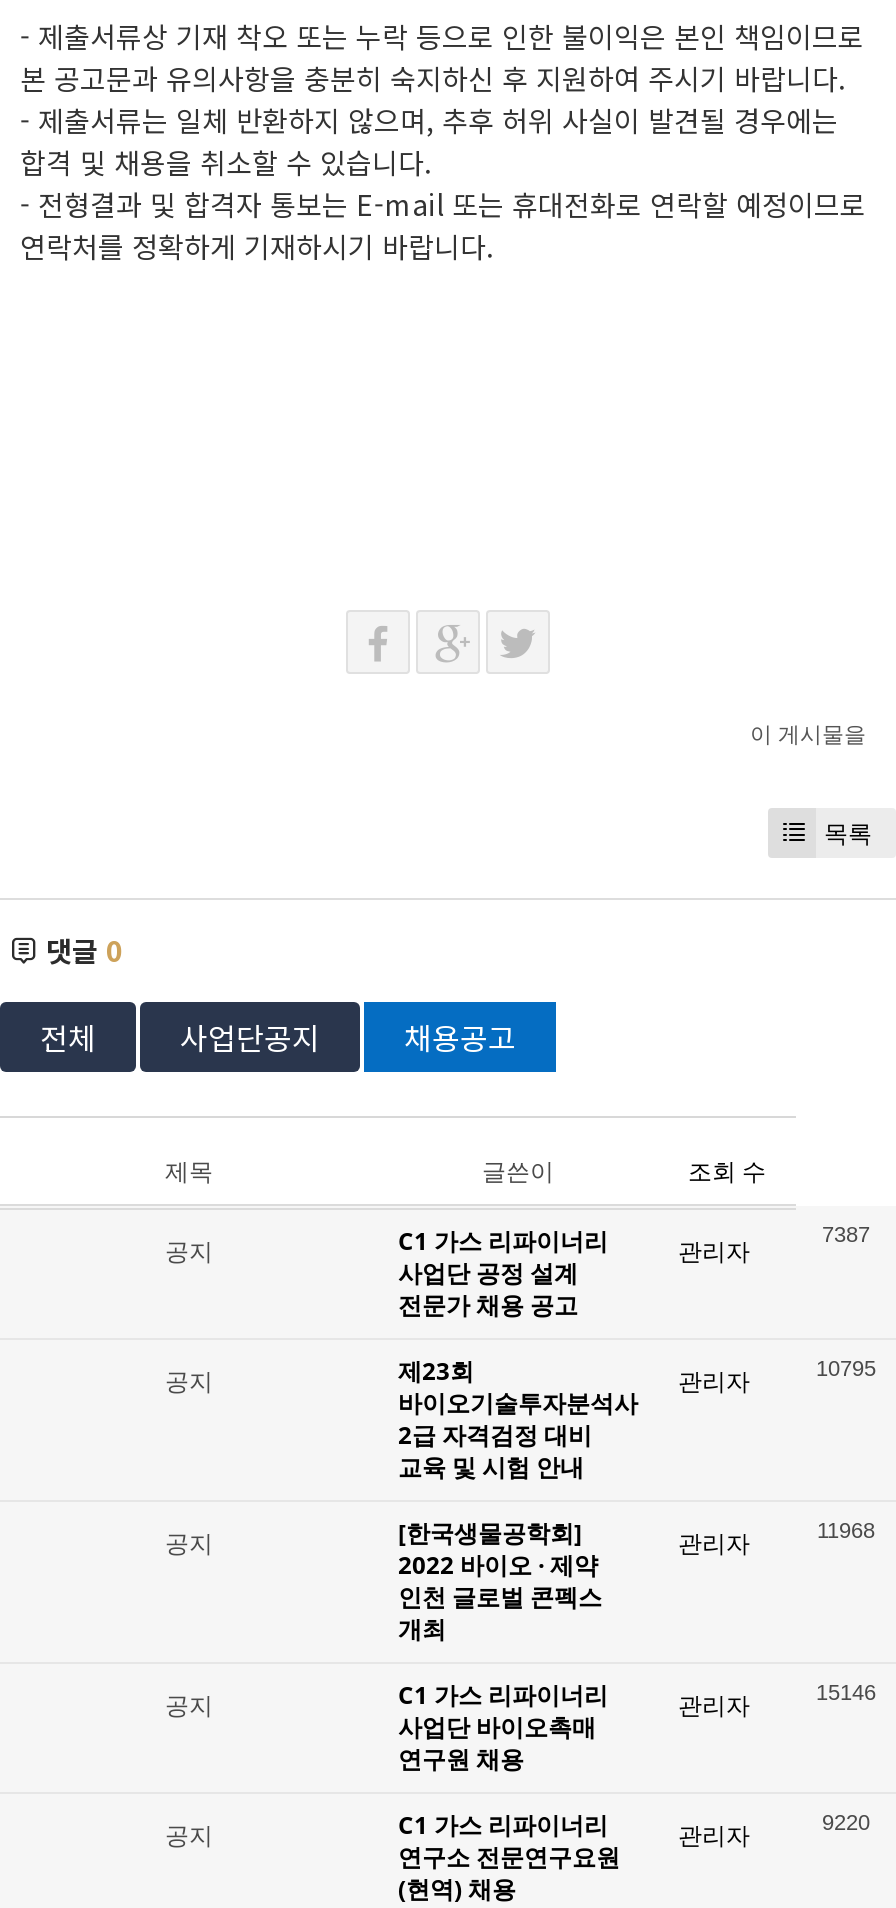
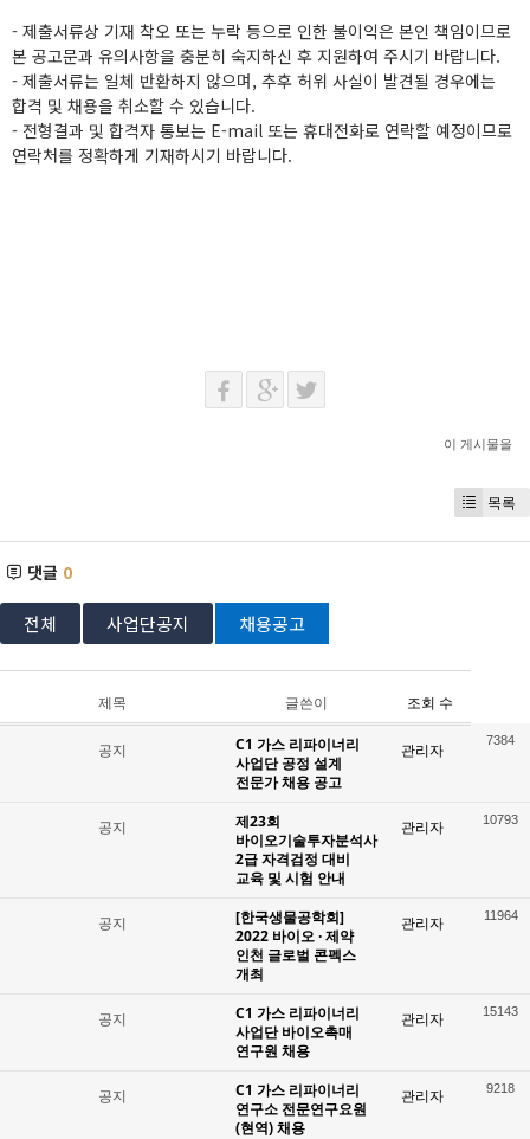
[822,1223,870,1247] 7387 -> [486,733,515,748] 7384
[816,1357,876,1381] 10795 -> [483,813,518,827] 10793
[817,1519,875,1543] 11968 -> [483,909,518,923] 11964
[816,1681,876,1705] 15146 -> [483,1005,518,1019] 15143
[822,1811,870,1835] 9220 -> [486,1082,515,1096] 9218

